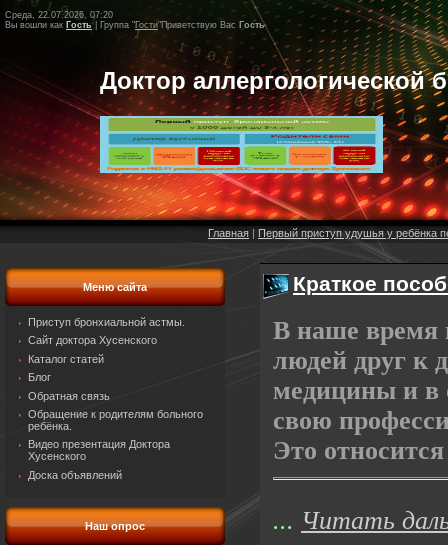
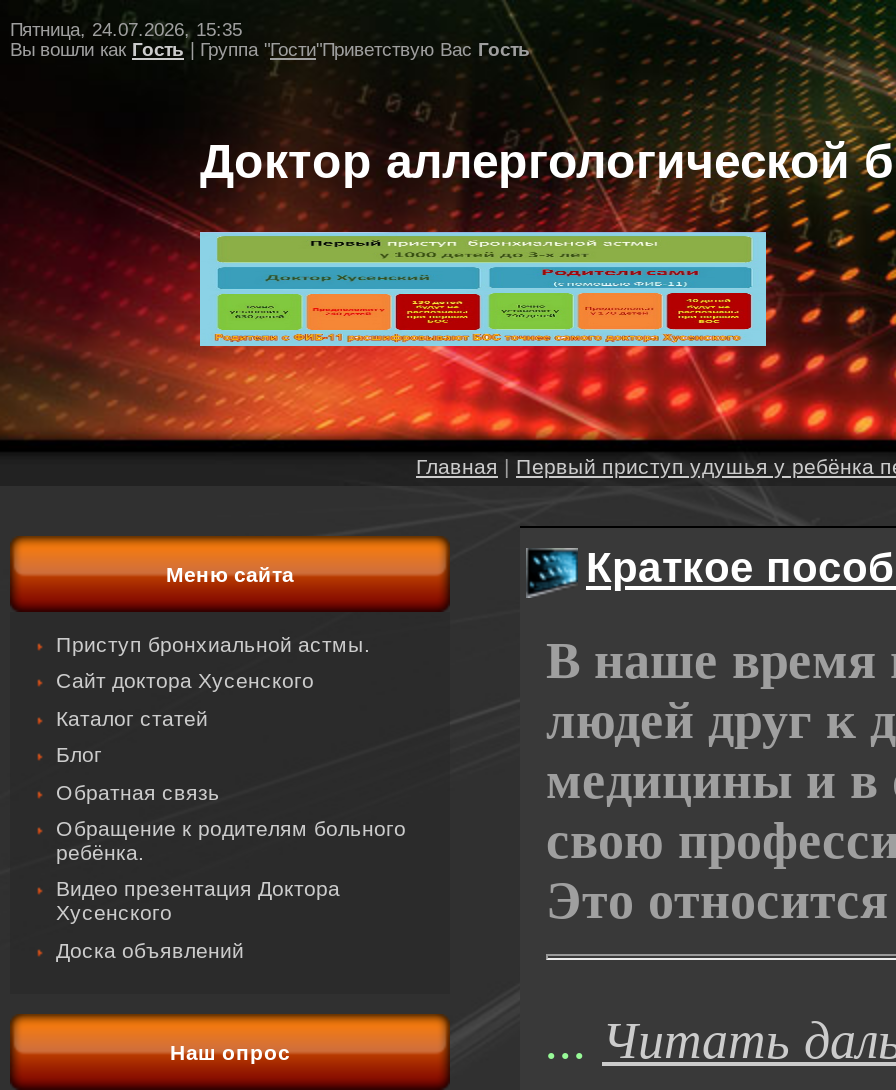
[5,10,113,20] Среда, 22.07.2026, 07:20 -> [10,20,242,40] Пятница, 24.07.2026, 15:35

